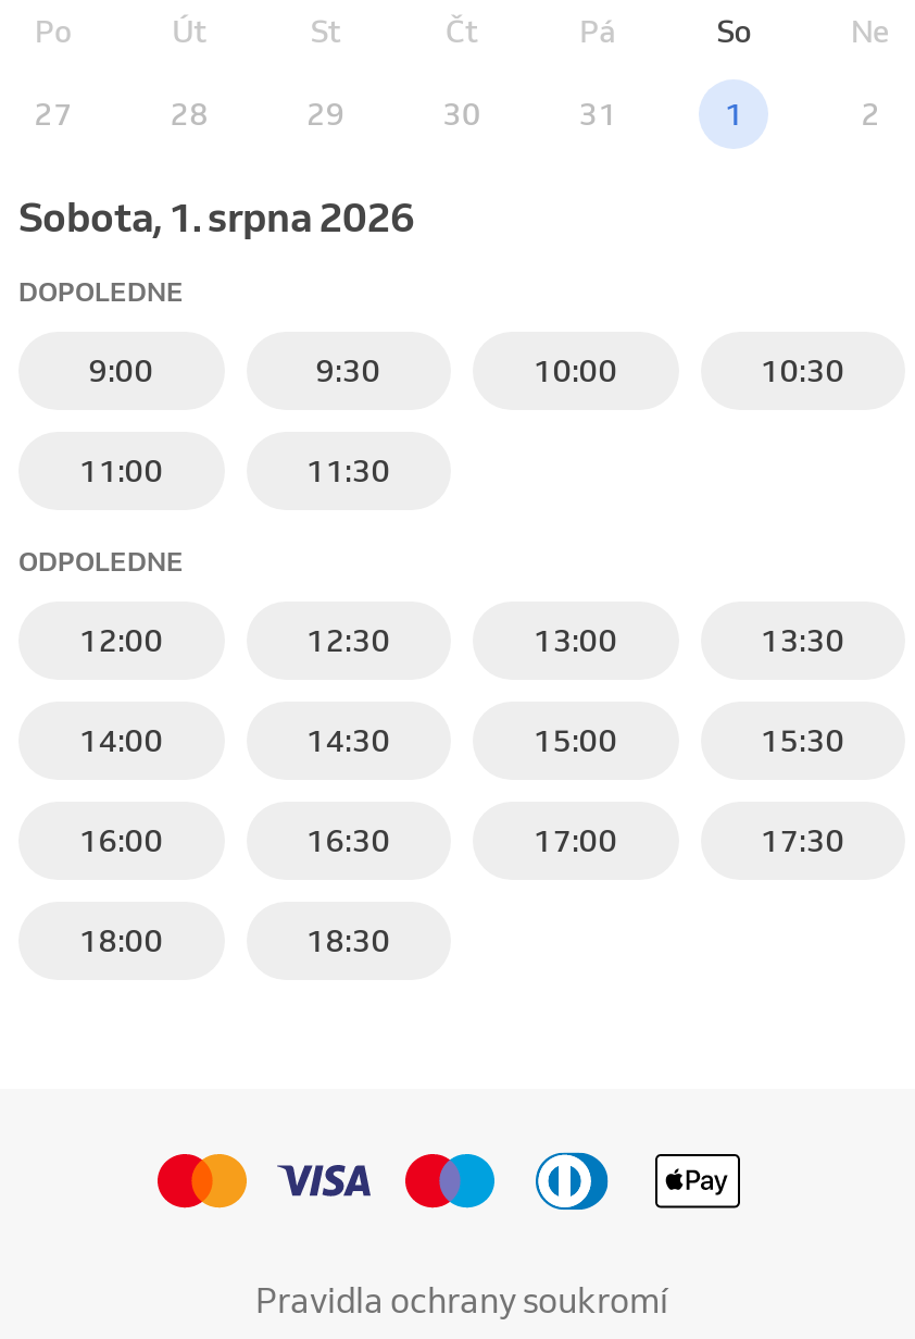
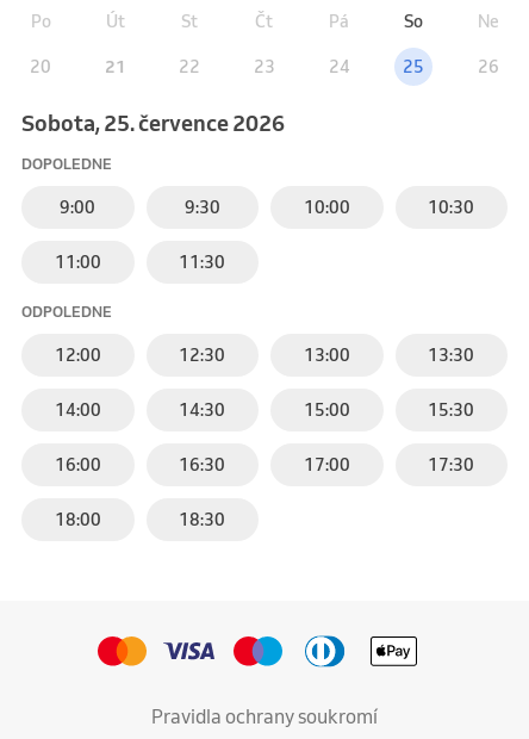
[34,94,73,134] 27 -> [30,56,51,77] 20
[170,94,209,134] 28 -> [104,56,126,77] 21
[306,94,345,134] 29 -> [179,56,201,77] 22
[442,94,481,134] 30 -> [254,56,275,77] 23
[578,94,617,134] 31 -> [328,56,350,77] 24
[724,94,744,134] 1 -> [403,56,425,77] 25
[860,94,880,134] 2 -> [478,56,499,77] 26
[42,190,414,242] sobota, 1. srpna 2026 -> [35,108,285,137] sobota, 25. července 2026

